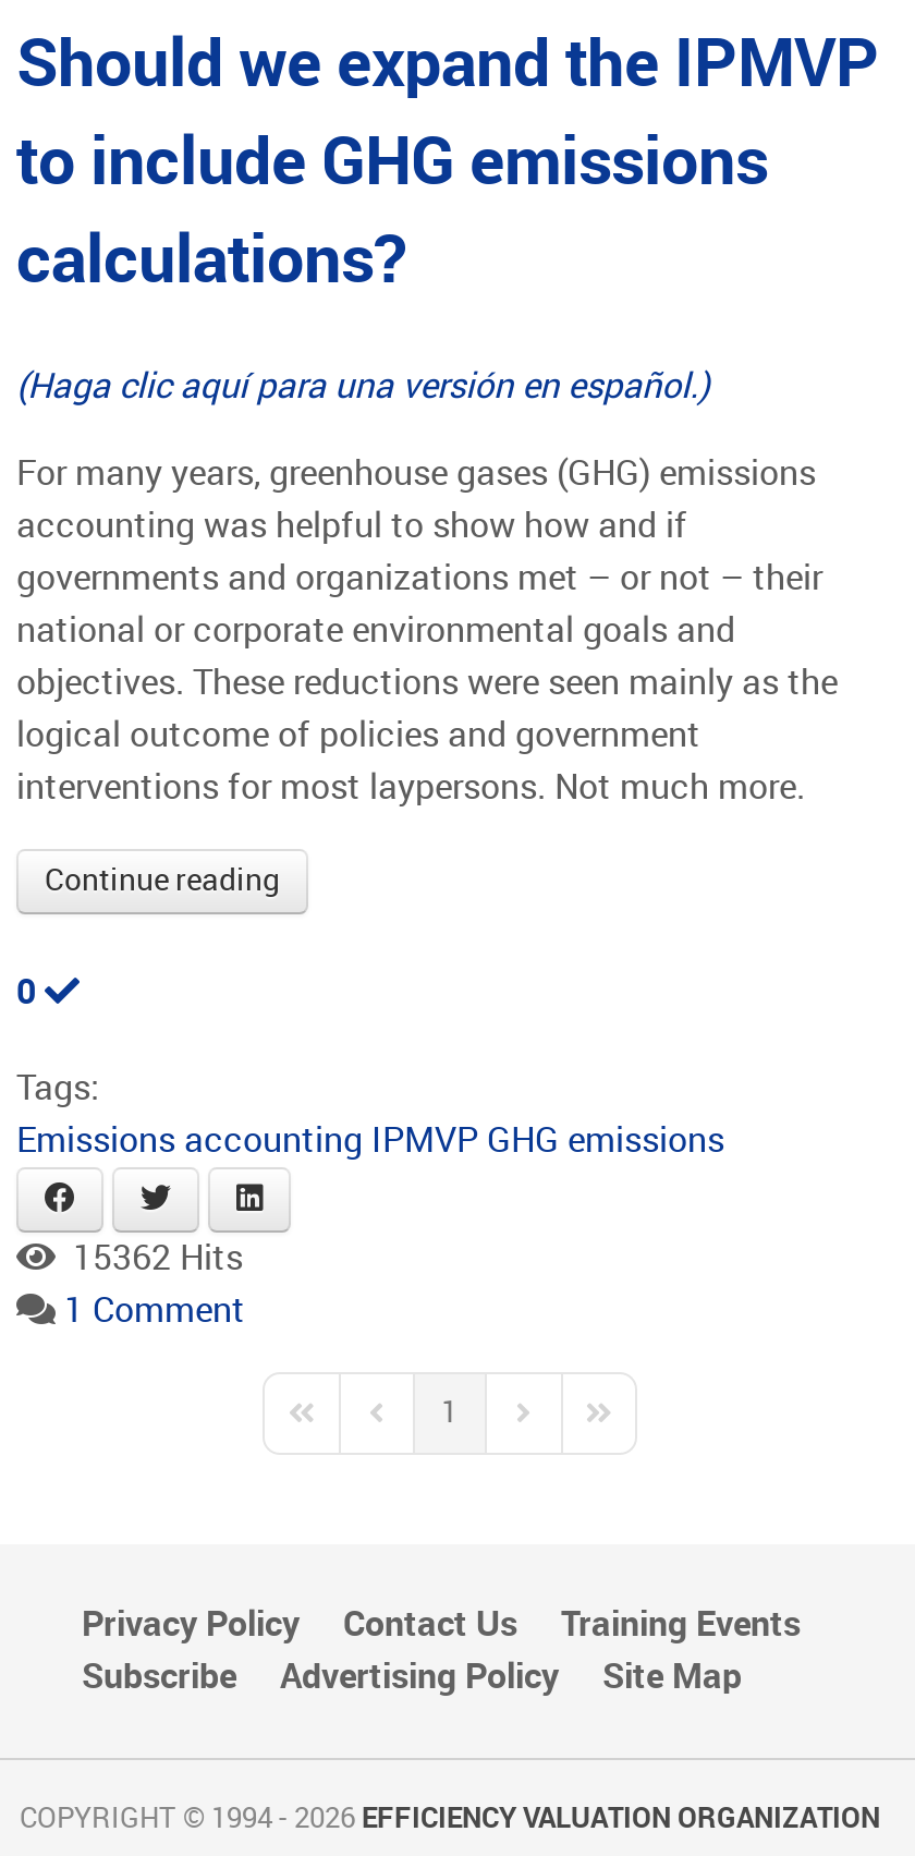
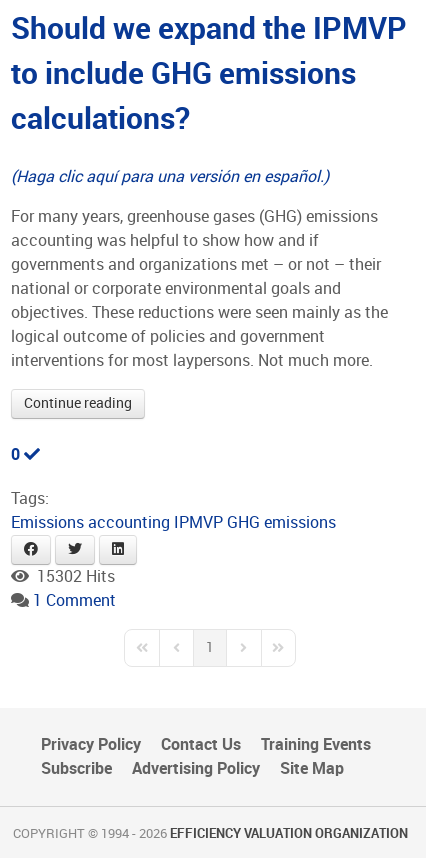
[56,1236,243,1278] 15362 Hits -> [29,567,115,586] 15302 Hits

